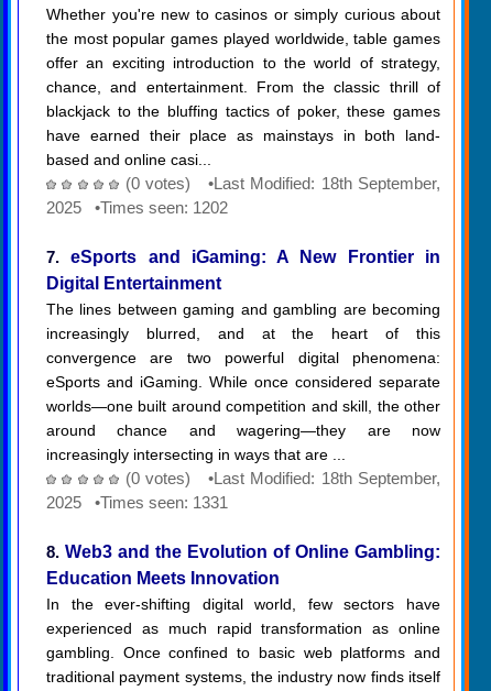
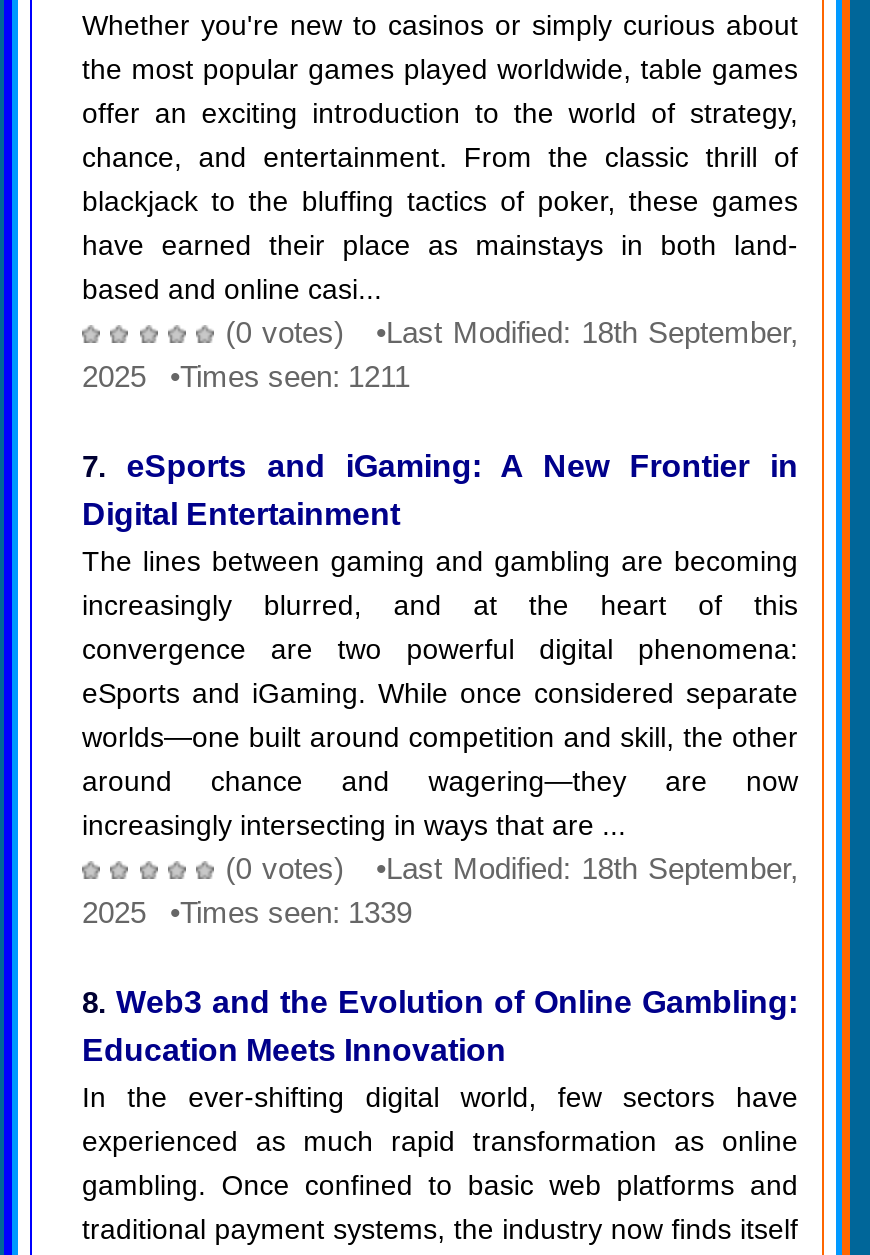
[46,198,228,217] 2025 •Times seen: 1202 -> [82,360,410,394] 2025 •Times seen: 1211
[46,493,228,512] 2025 •Times seen: 1331 -> [82,896,412,930] 2025 •Times seen: 1339

